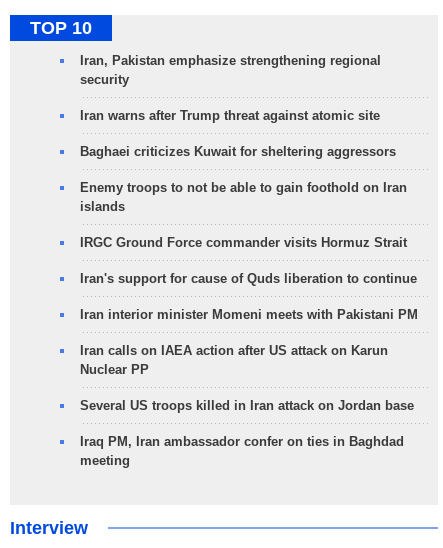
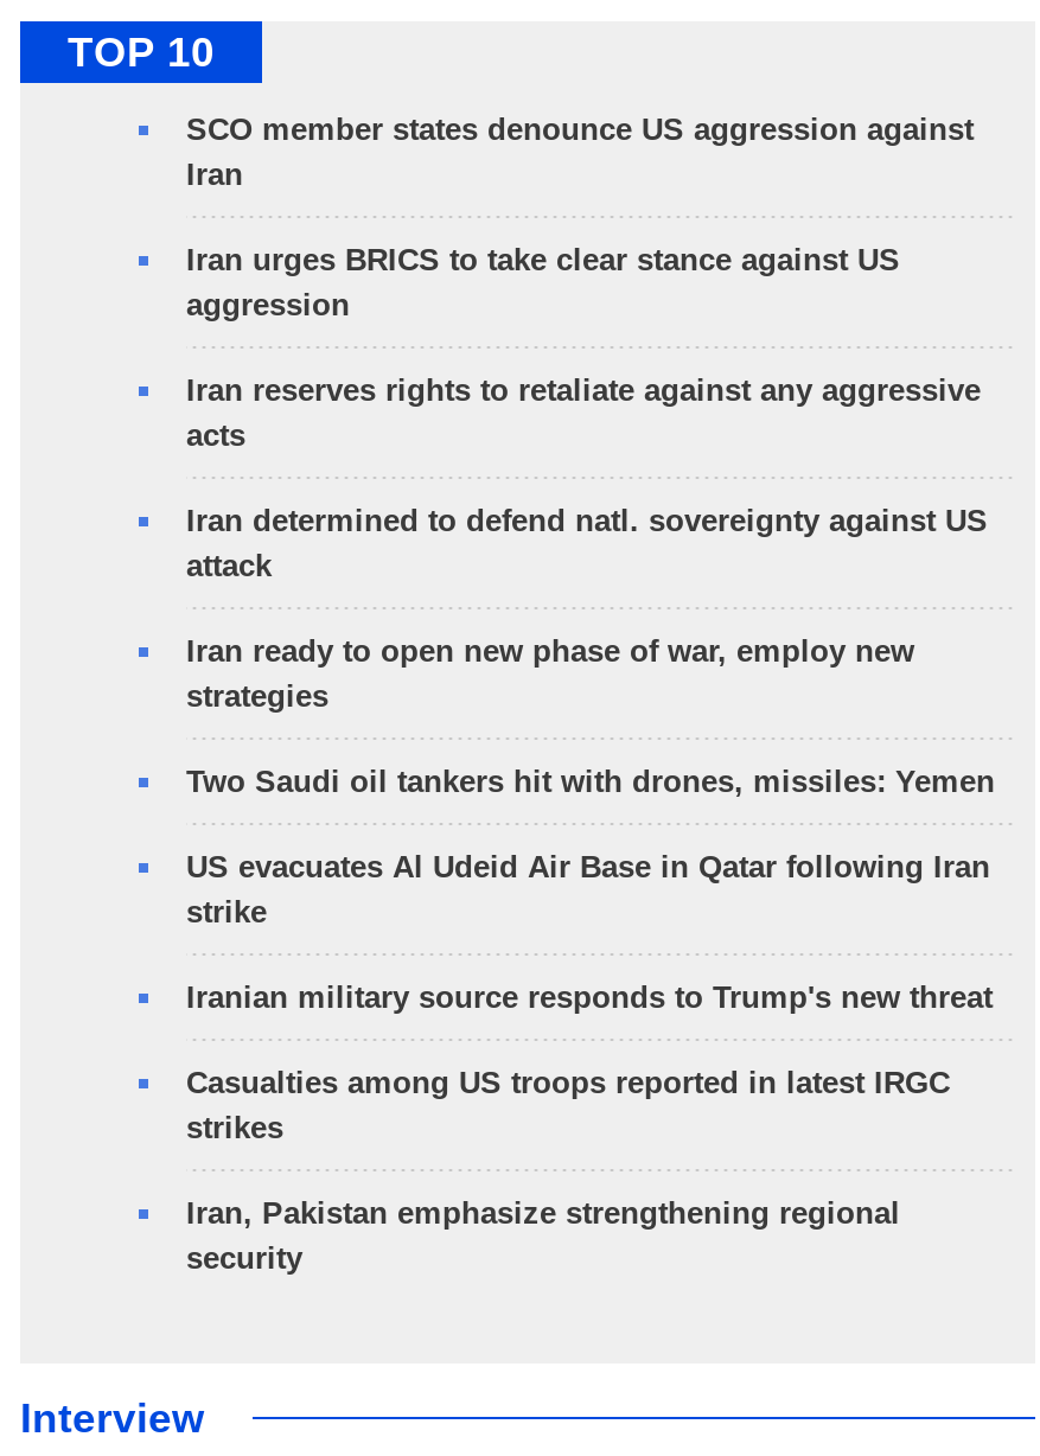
none -> [186,111,995,1145] SCO member states denounce US aggression against | Iran | Iran urges BRICS to take clear stance against US | aggression | Iran reserves rights to retaliate against any aggressive | acts | Iran determined to defend natl. sovereignty against US | attack | Iran ready to open new phase of war, employ new | strategies | Two Saudi oil tankers hit with drones, missiles: Yemen | US evacuates Al Udeid Air Base in Qatar following Iran | strike | Iranian military source responds to Trump's new threat | Casualties among US troops reported in latest IRGC | strikes
moved [80,53,381,87] -> [186,1194,900,1275]: Iran, Pakistan emphasize strengthening regional | security
[80,108,418,468] Iran warns after Trump threat against atomic site | Baghaei criticizes Kuwait for sheltering aggressors | Enemy troops to not be able to gain foothold on Iran | islands | IRGC Ground Force commander visits Hormuz Strait | Iran's support for cause of Quds liberation to continue | Iran interior minister Momeni meets with Pakistani PM | Iran calls on IAEA action after US attack on Karun | Nuclear PP | Several US troops killed in Iran attack on Jordan base | Iraq PM, Iran ambassador confer on ties in Baghdad | meeting -> none

